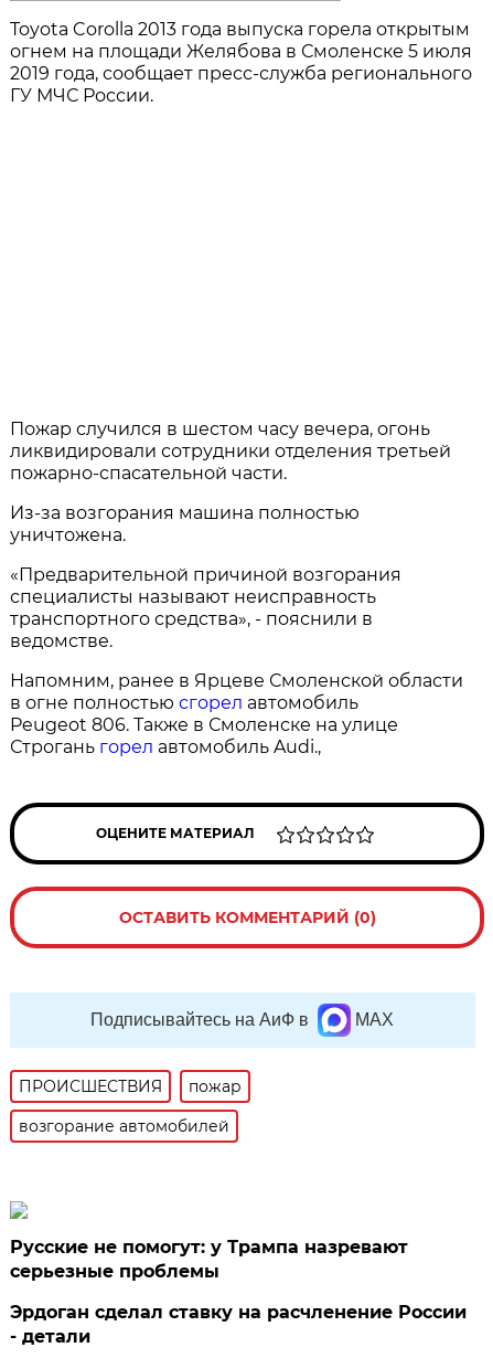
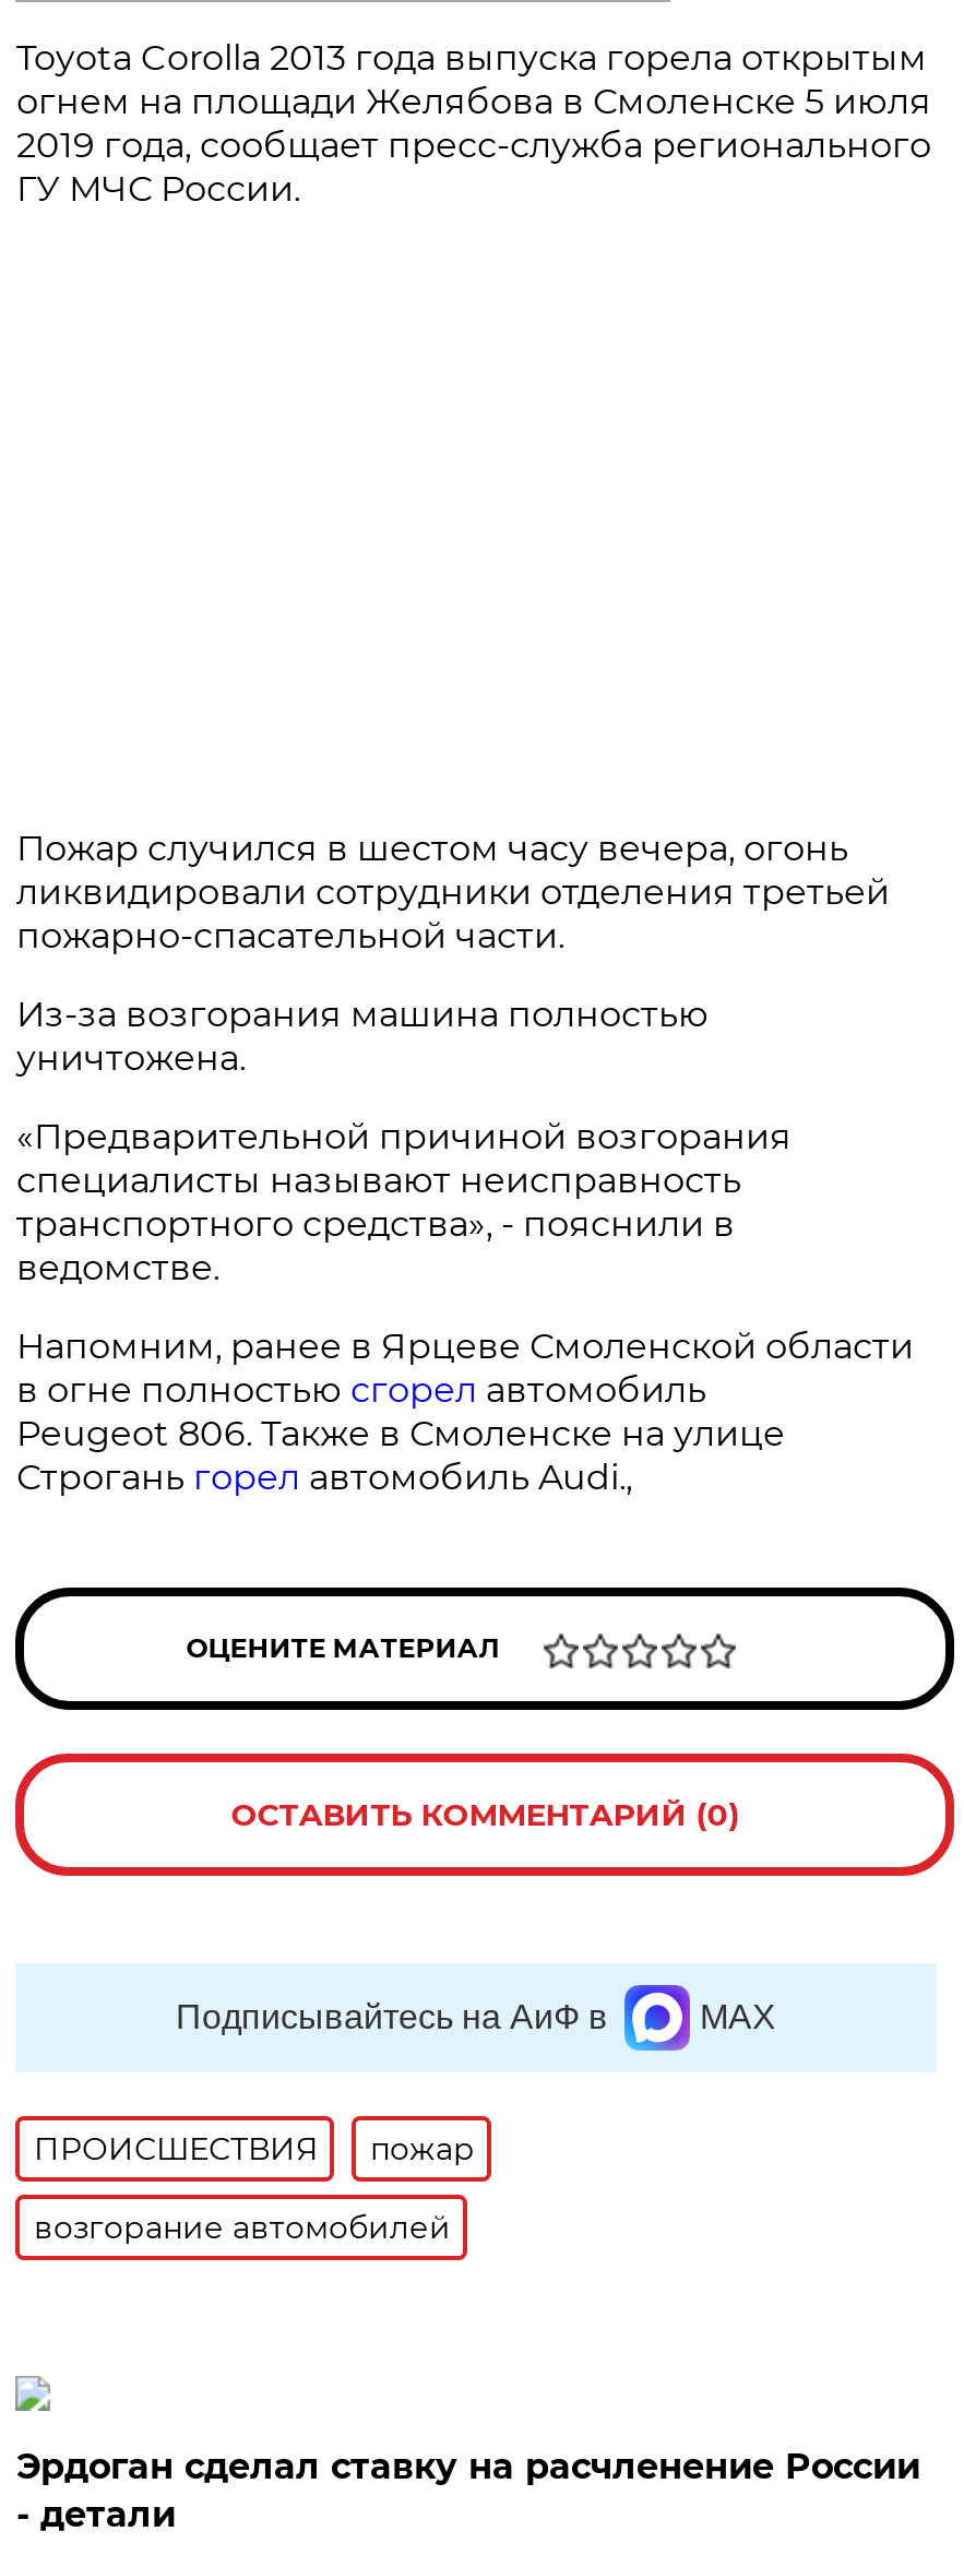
[10,1236,409,1282] Русские не помогут: у Трампа назревают | серьезные проблемы -> none

